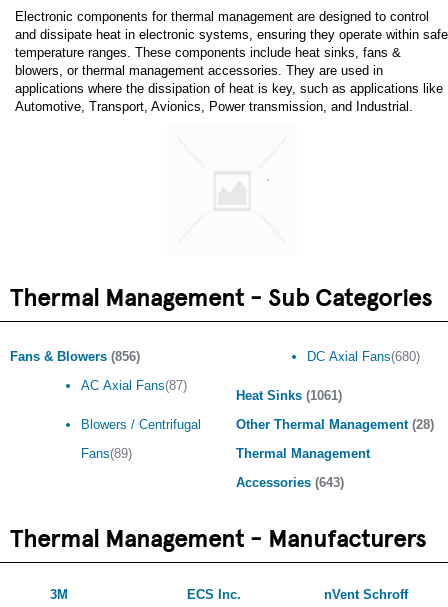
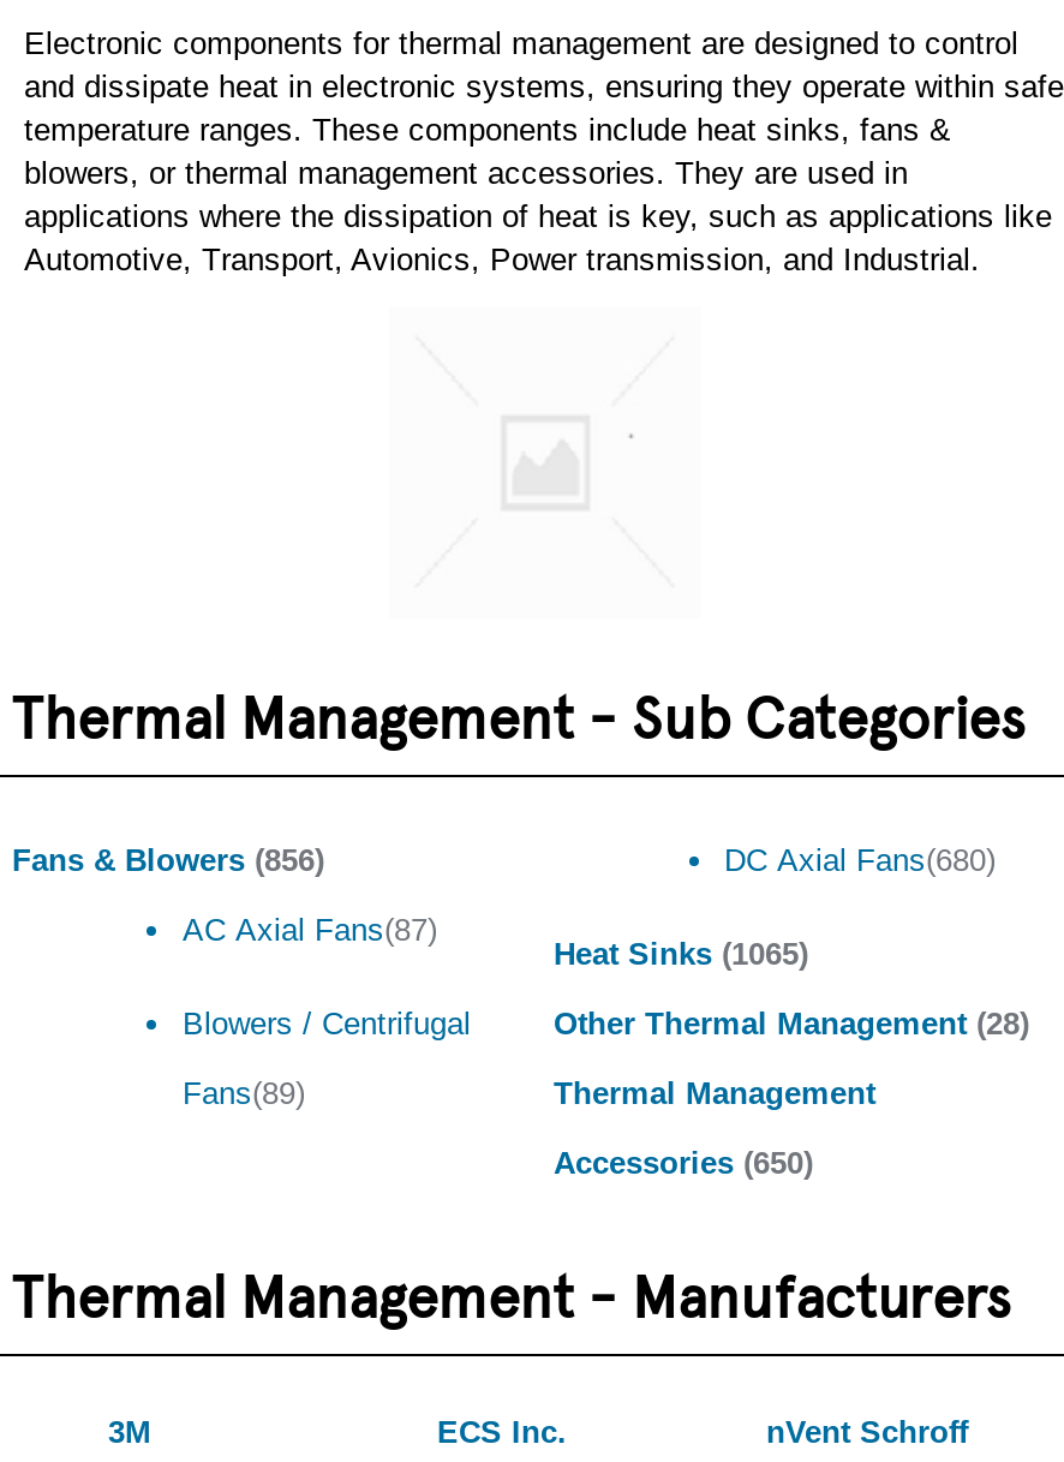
[235,388,341,403] Heat Sinks (1061) -> [554,936,808,972] Heat Sinks (1065)
[235,475,343,490] Accessories (643) -> [554,1145,813,1181] Accessories (650)

